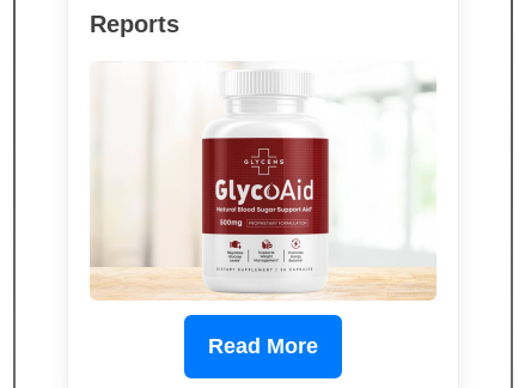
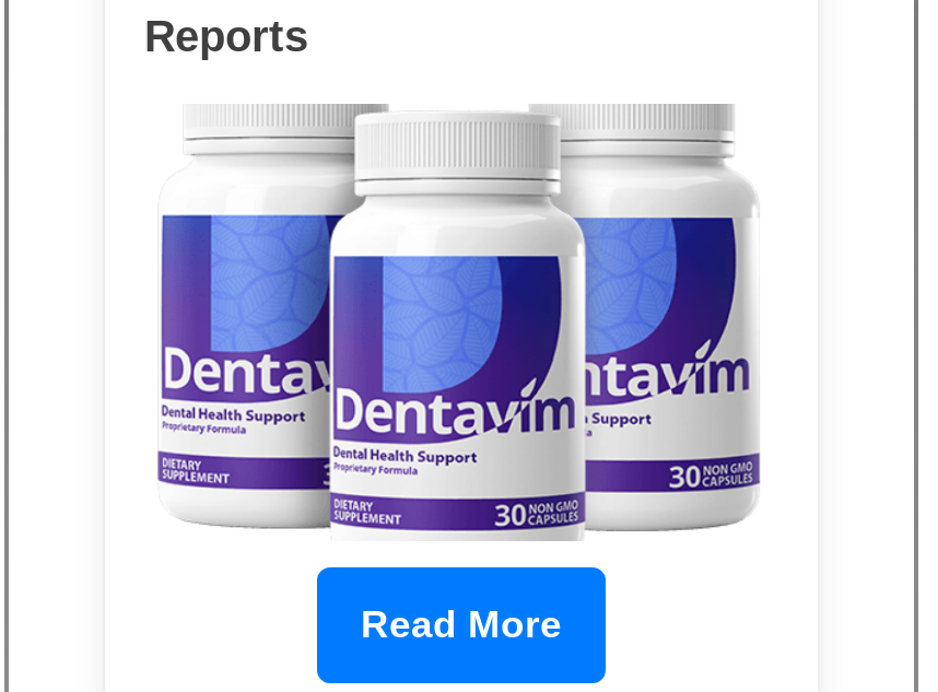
[90,62,437,301] [image] -> [146,104,776,541] [image]

